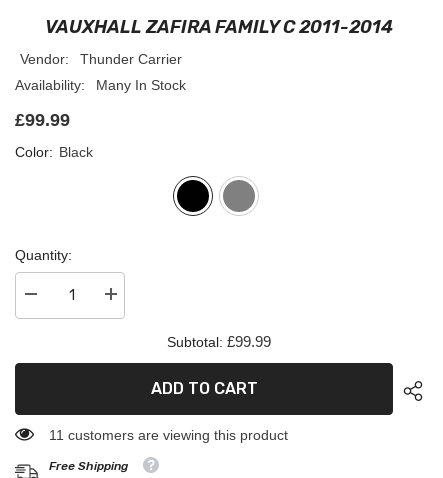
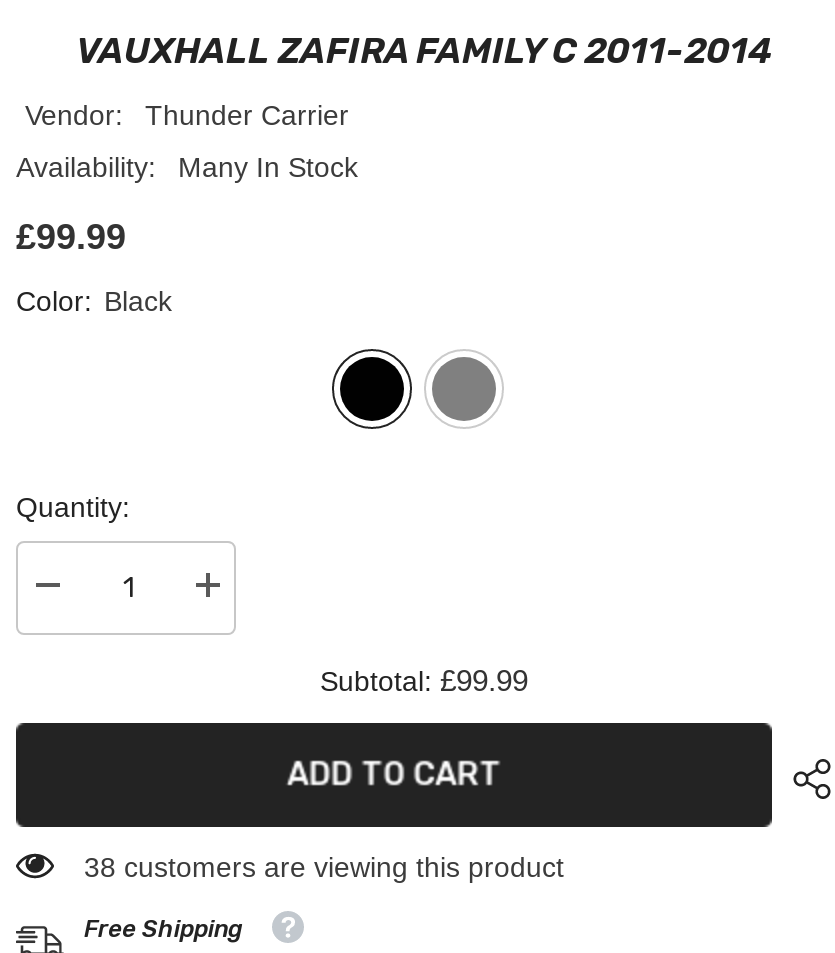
[49,427,288,443] 11 customers are viewing this product -> [84,851,564,883] 38 customers are viewing this product

